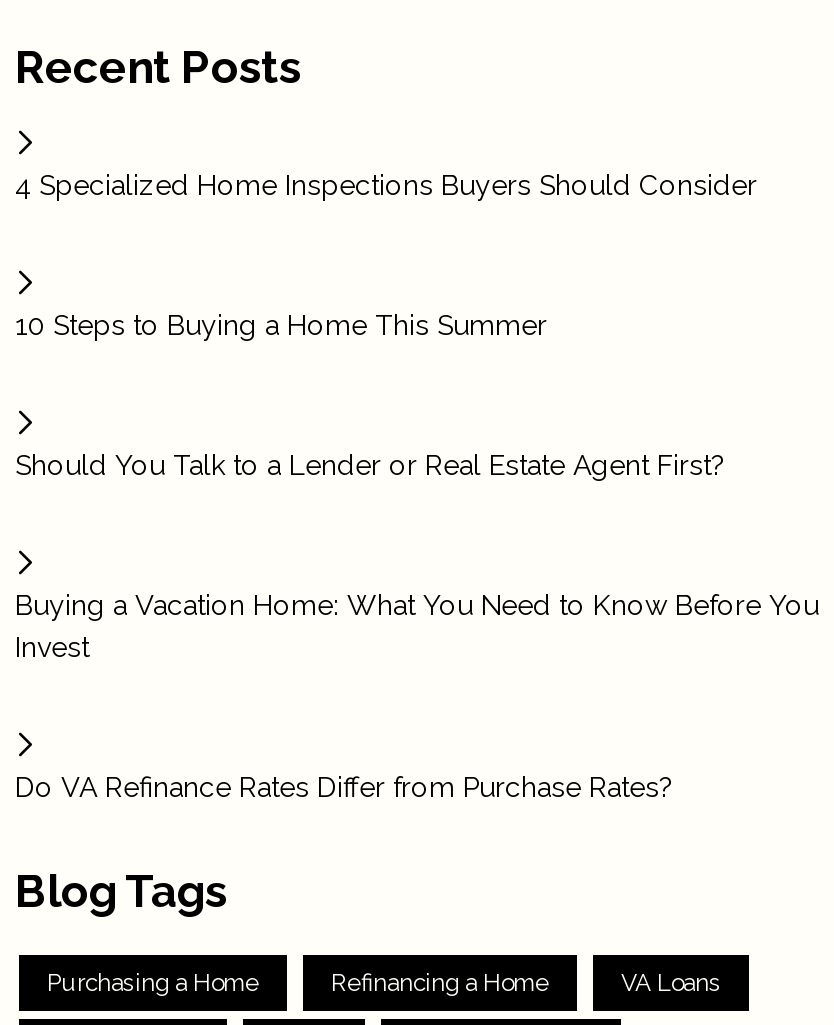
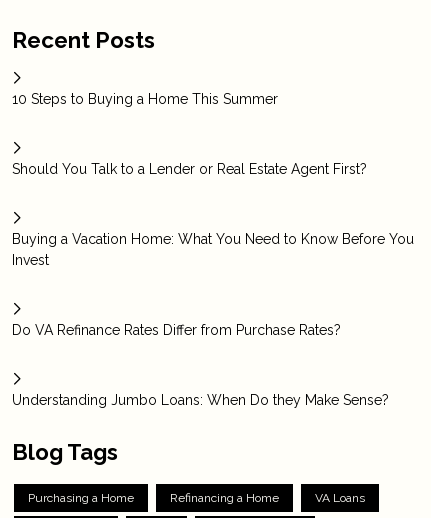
[15,168,757,200] 4 Specialized Home Inspections Buyers Should Consider -> none
moved [15,308,819,802] -> [12,91,414,338]: 10 Steps to Buying a Home This Summer | Should You Talk to a Lender or Real Estate Agent First? | Buying a Vacation Home: What You Need to Know Before You | Invest | Do VA Refinance Rates Differ from Purchase Rates?
none -> [12,392,389,408] Understanding Jumbo Loans: When Do they Make Sense?

